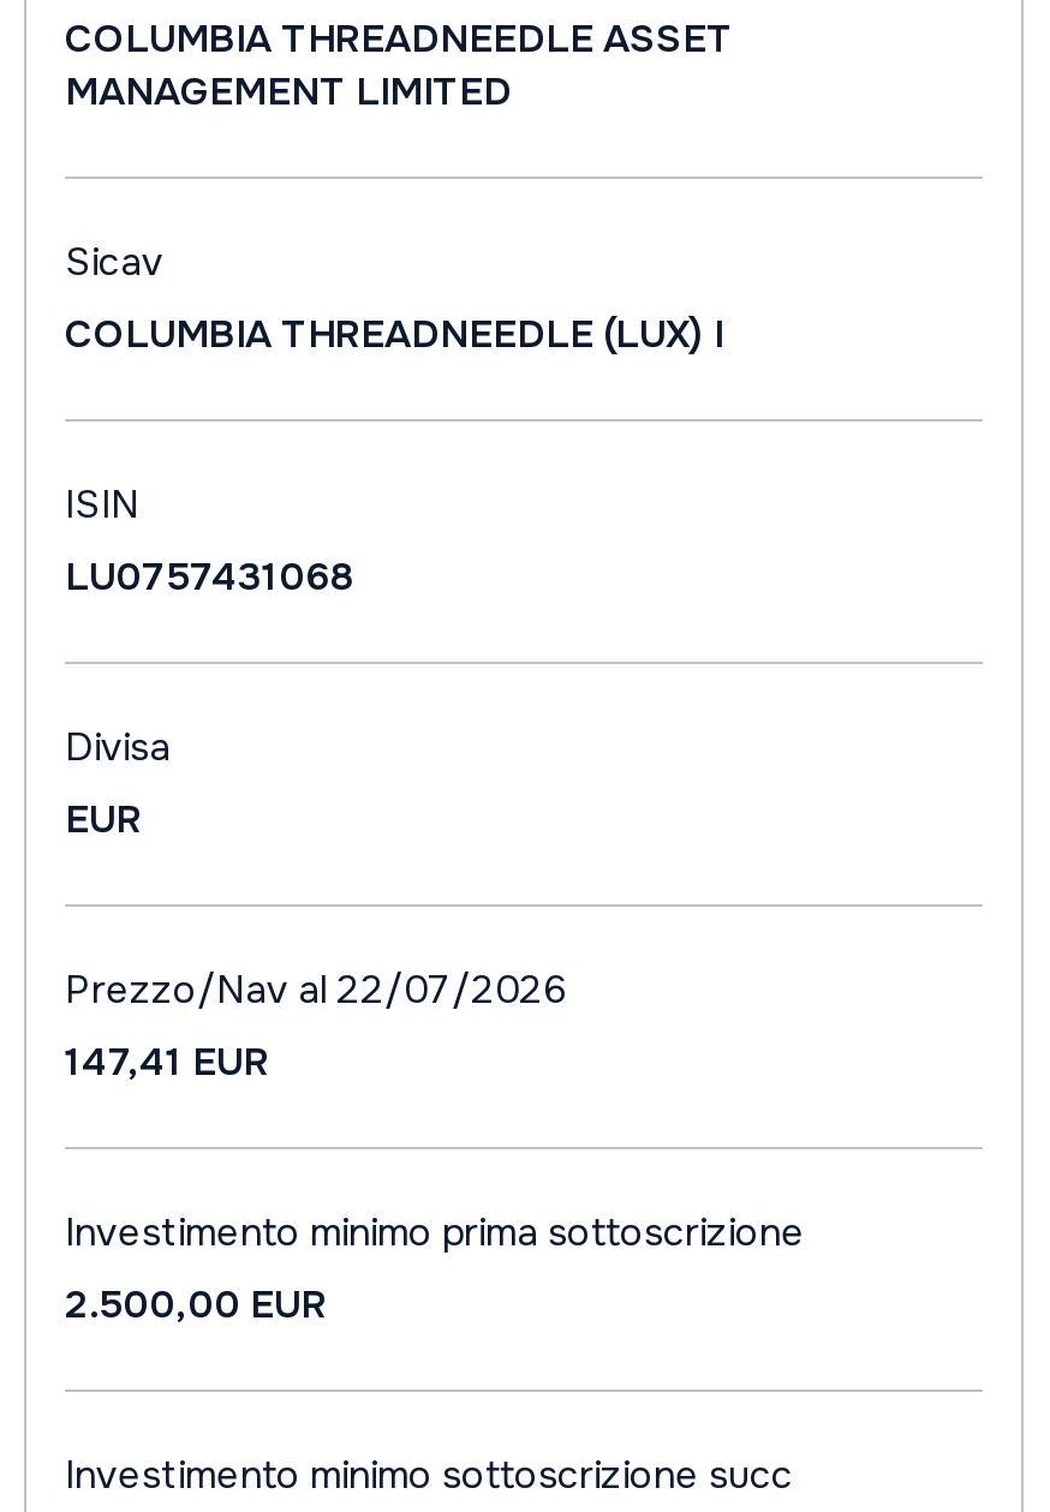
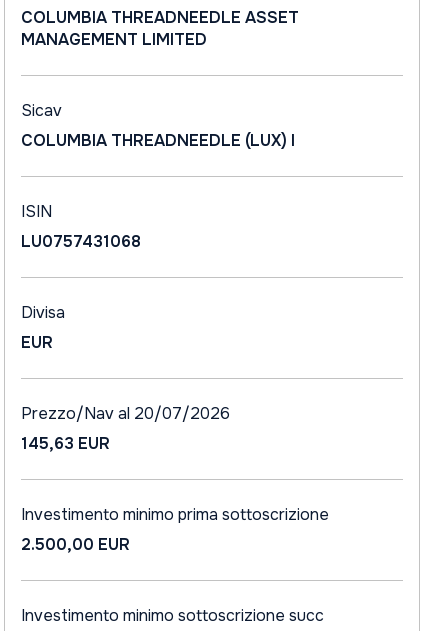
[65,964,567,1015] Prezzo/Nav al 22/07/2026 -> [21,403,230,424] Prezzo/Nav al 20/07/2026
[65,1036,269,1087] 147,41 EUR -> [21,433,110,454] 145,63 EUR

